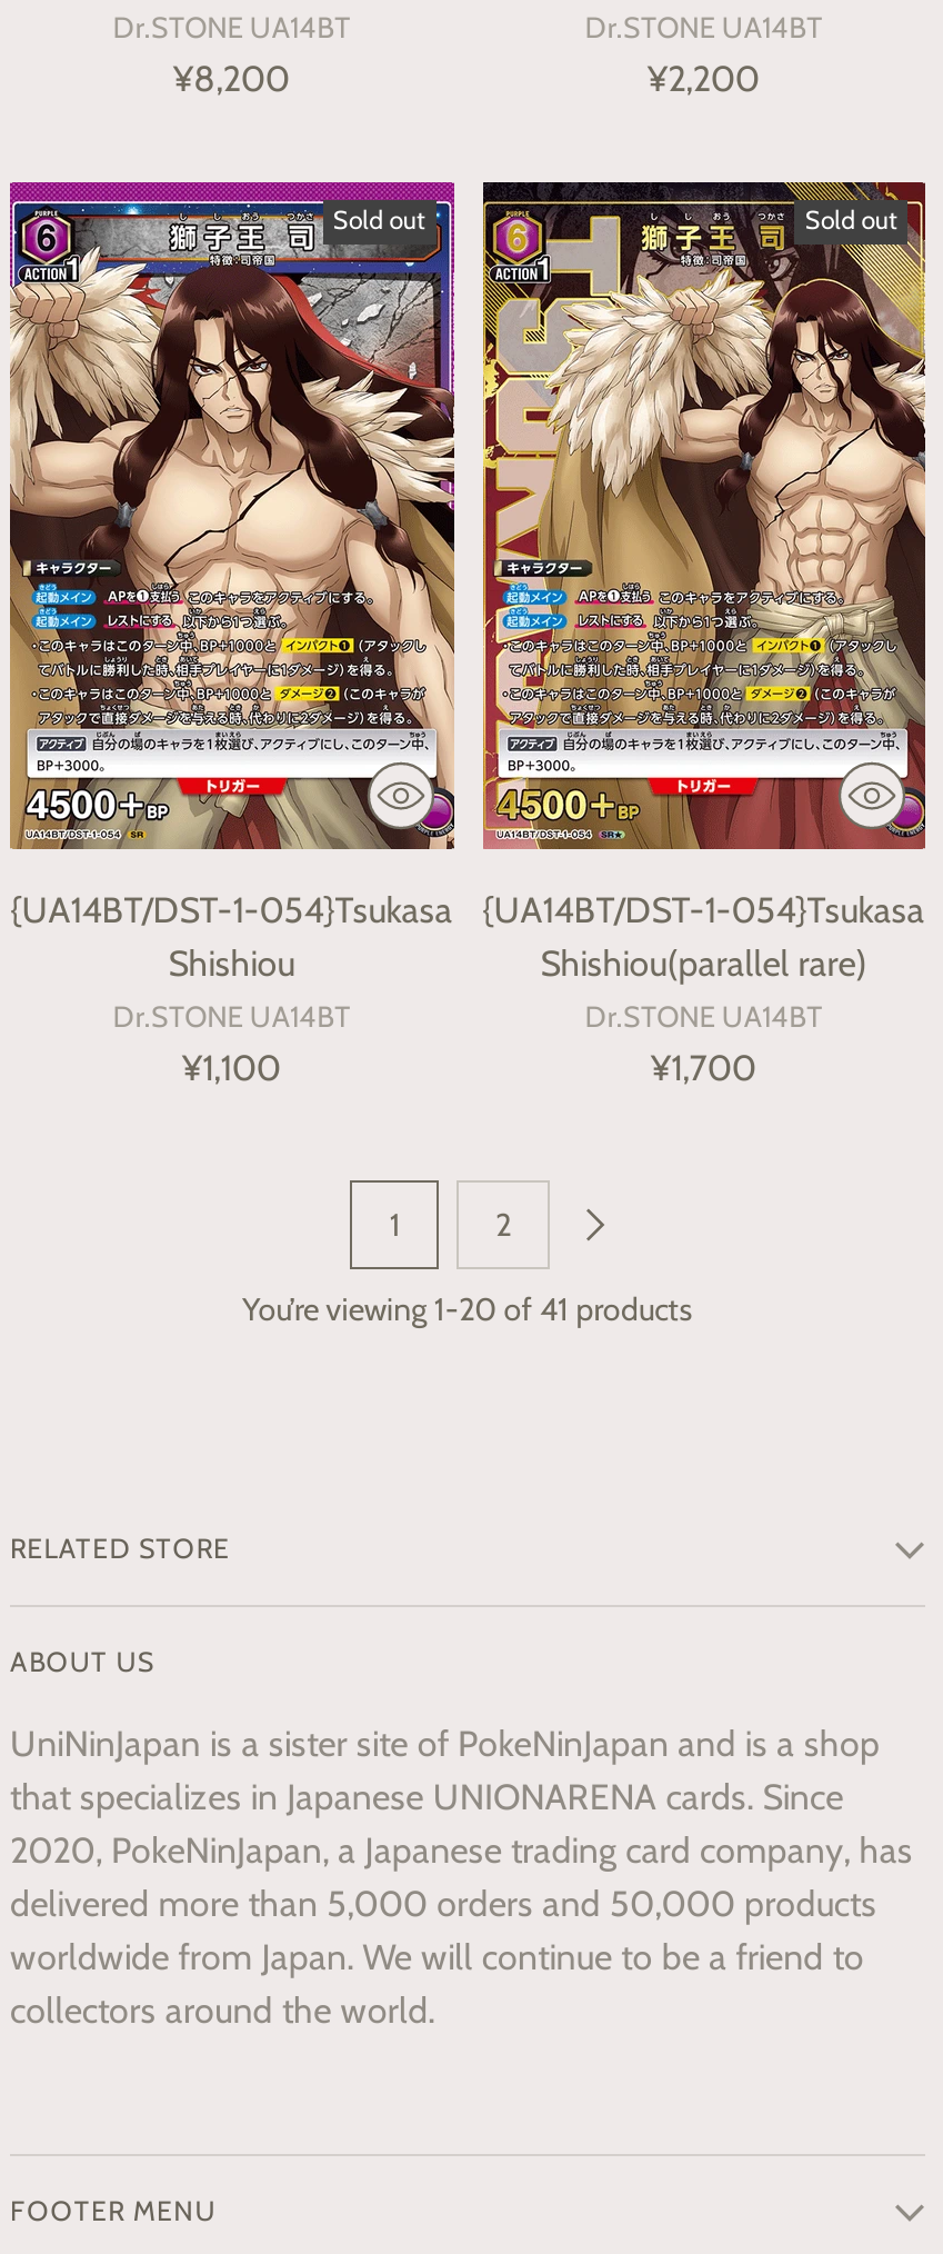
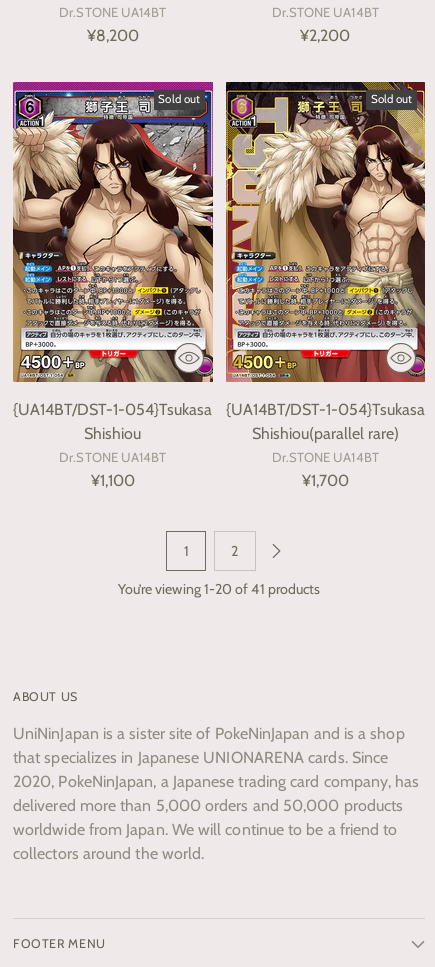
[10,1532,230,1565] RELATED STORE -> none

